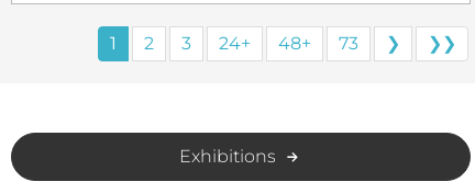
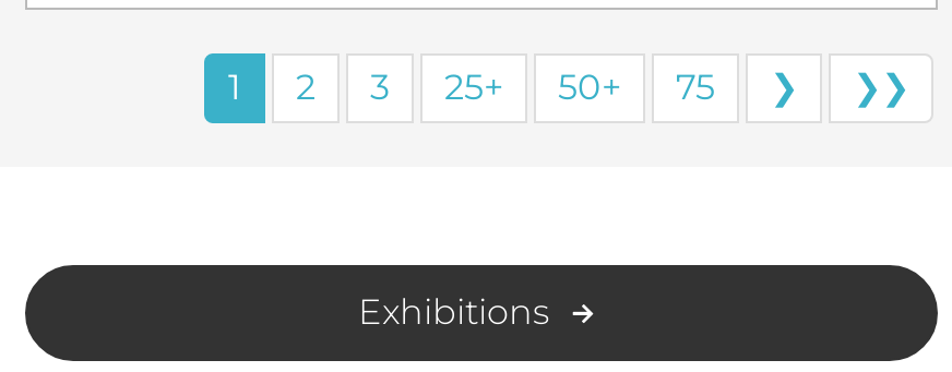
[219,33,251,54] 24+ -> [444,67,503,108] 25+
[278,33,311,54] 48+ -> [558,67,621,108] 50+
[339,33,358,54] 73 -> [676,67,715,108] 75

